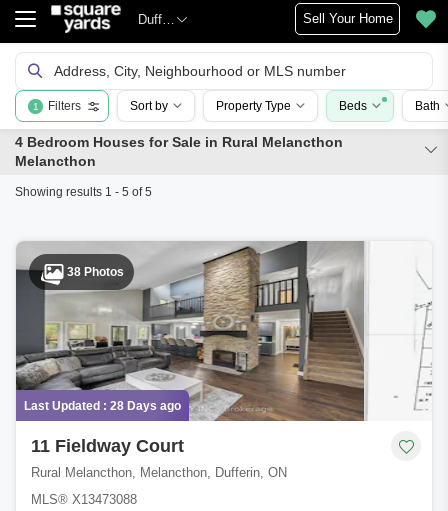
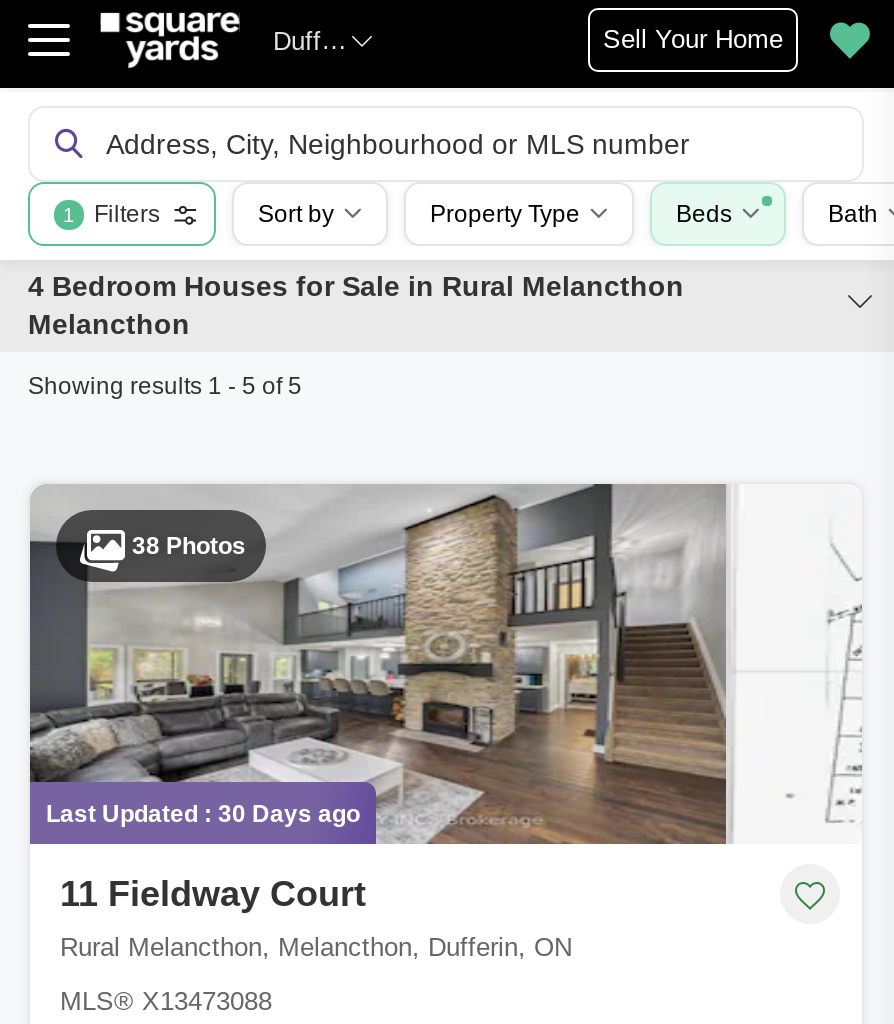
[24,399,181,413] Last Updated : 28 Days ago -> [46,800,360,828] Last Updated : 30 Days ago

